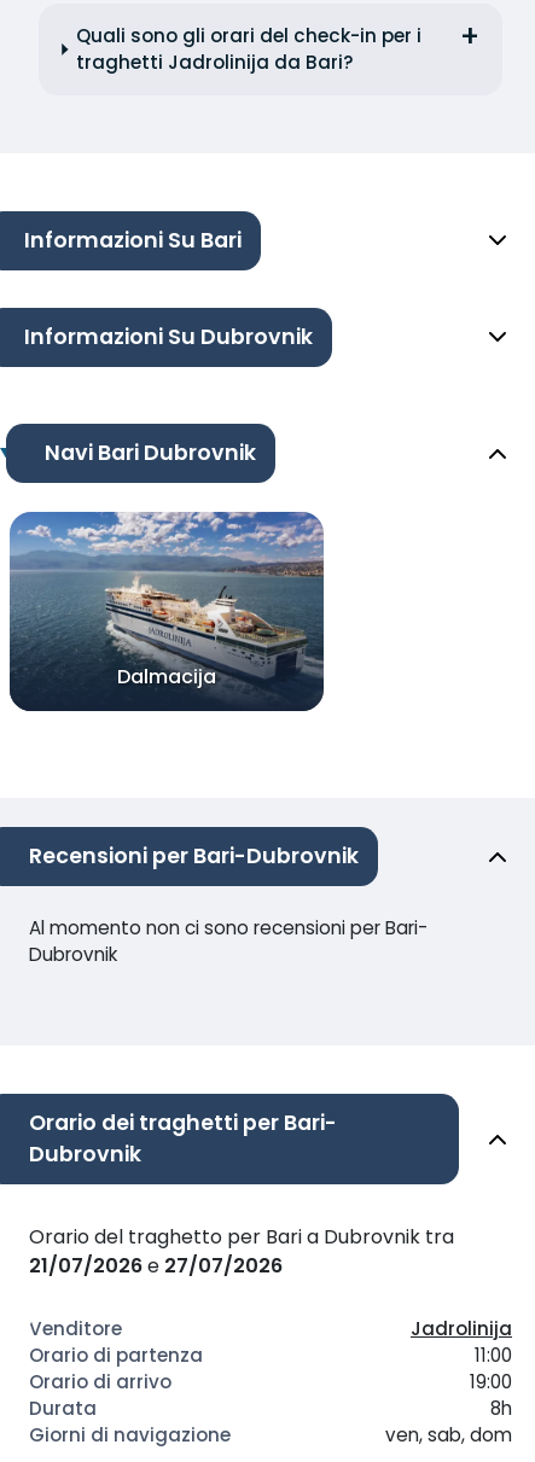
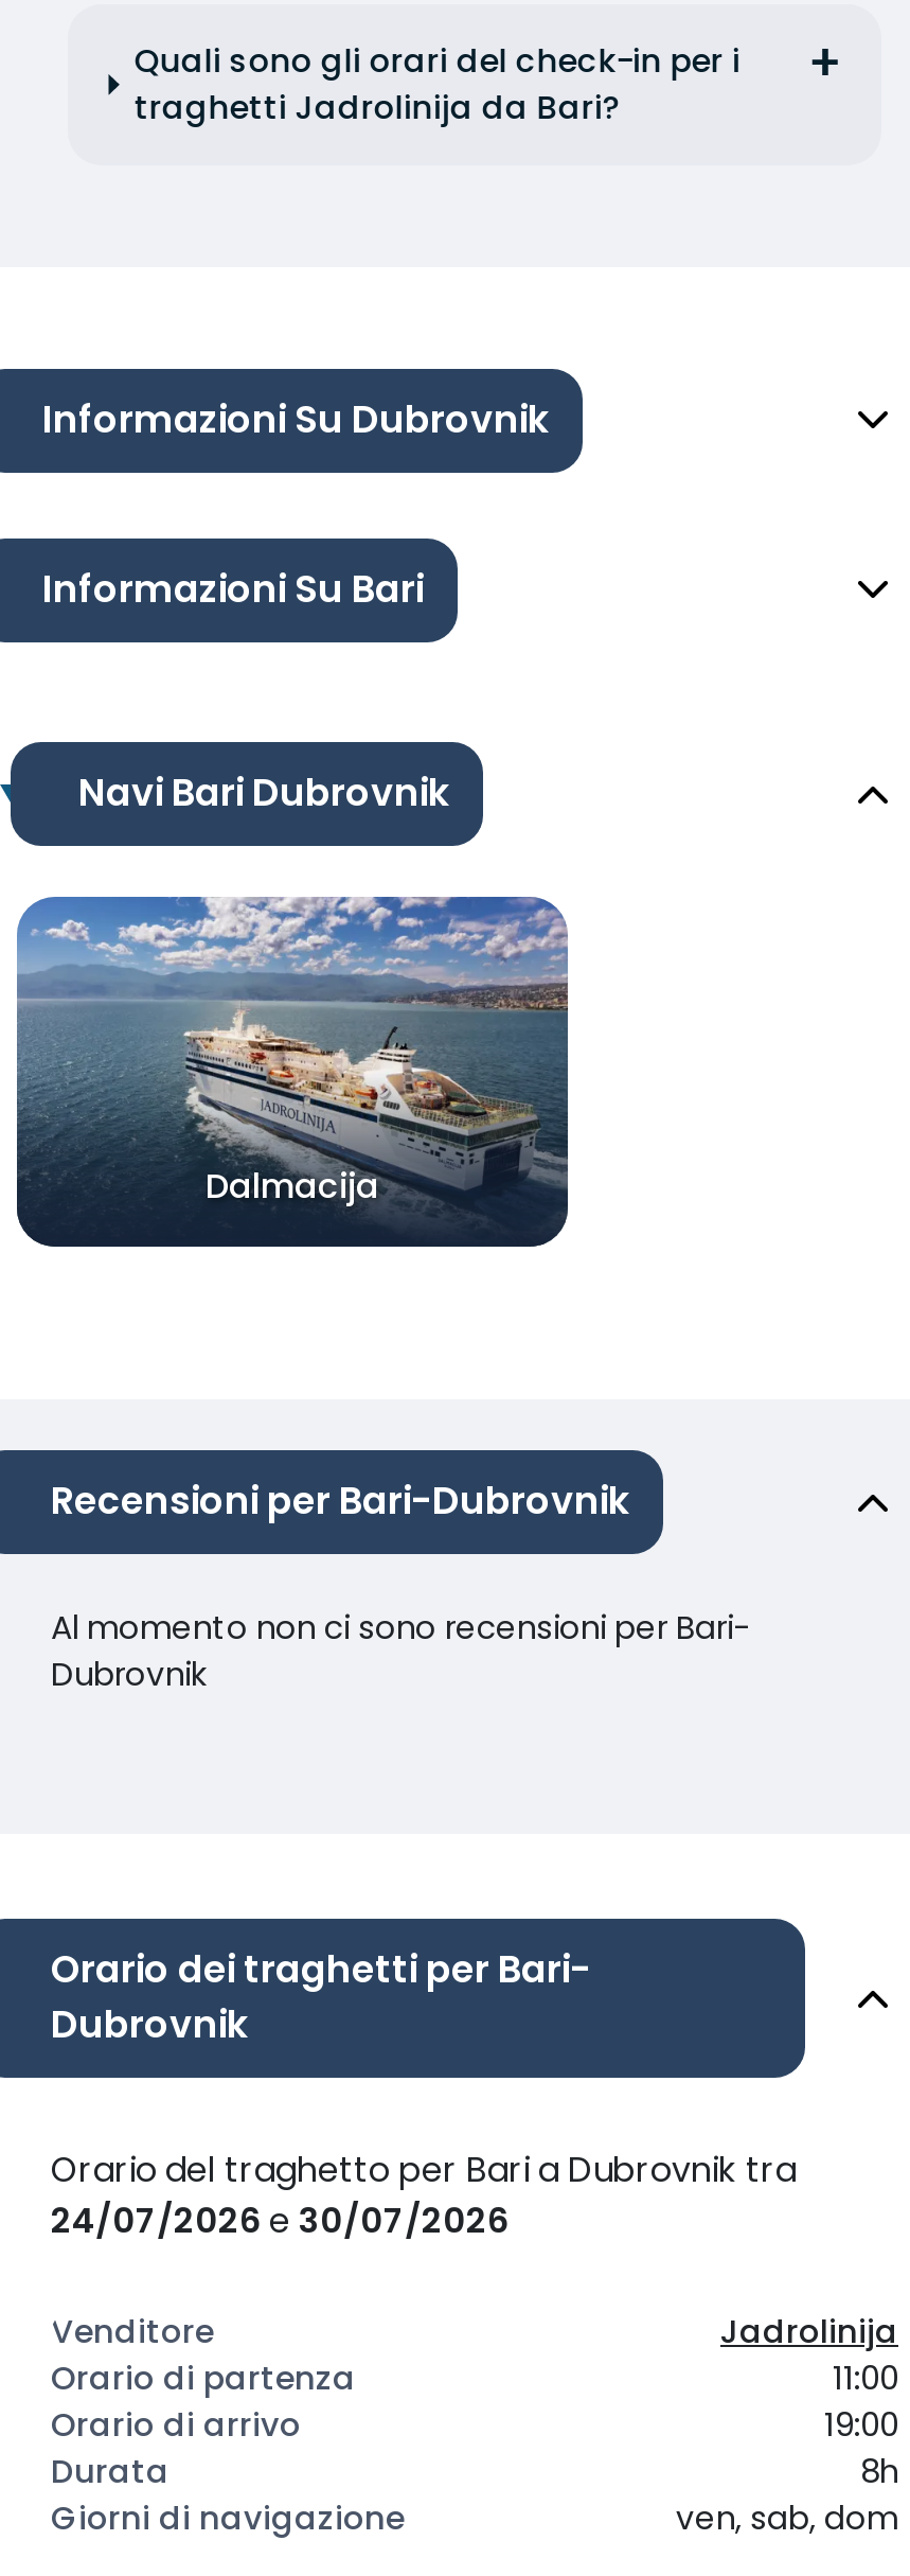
moved [24,226,242,255] -> [42,564,424,615]: Informazioni Su Bari
moved [24,307,333,368] -> [42,367,585,475]: [image] | Informazioni Su Dubrovnik
[29,1253,283,1280] 21/07/2026 e 27/07/2026 -> [51,2198,508,2246] 24/07/2026 e 30/07/2026

